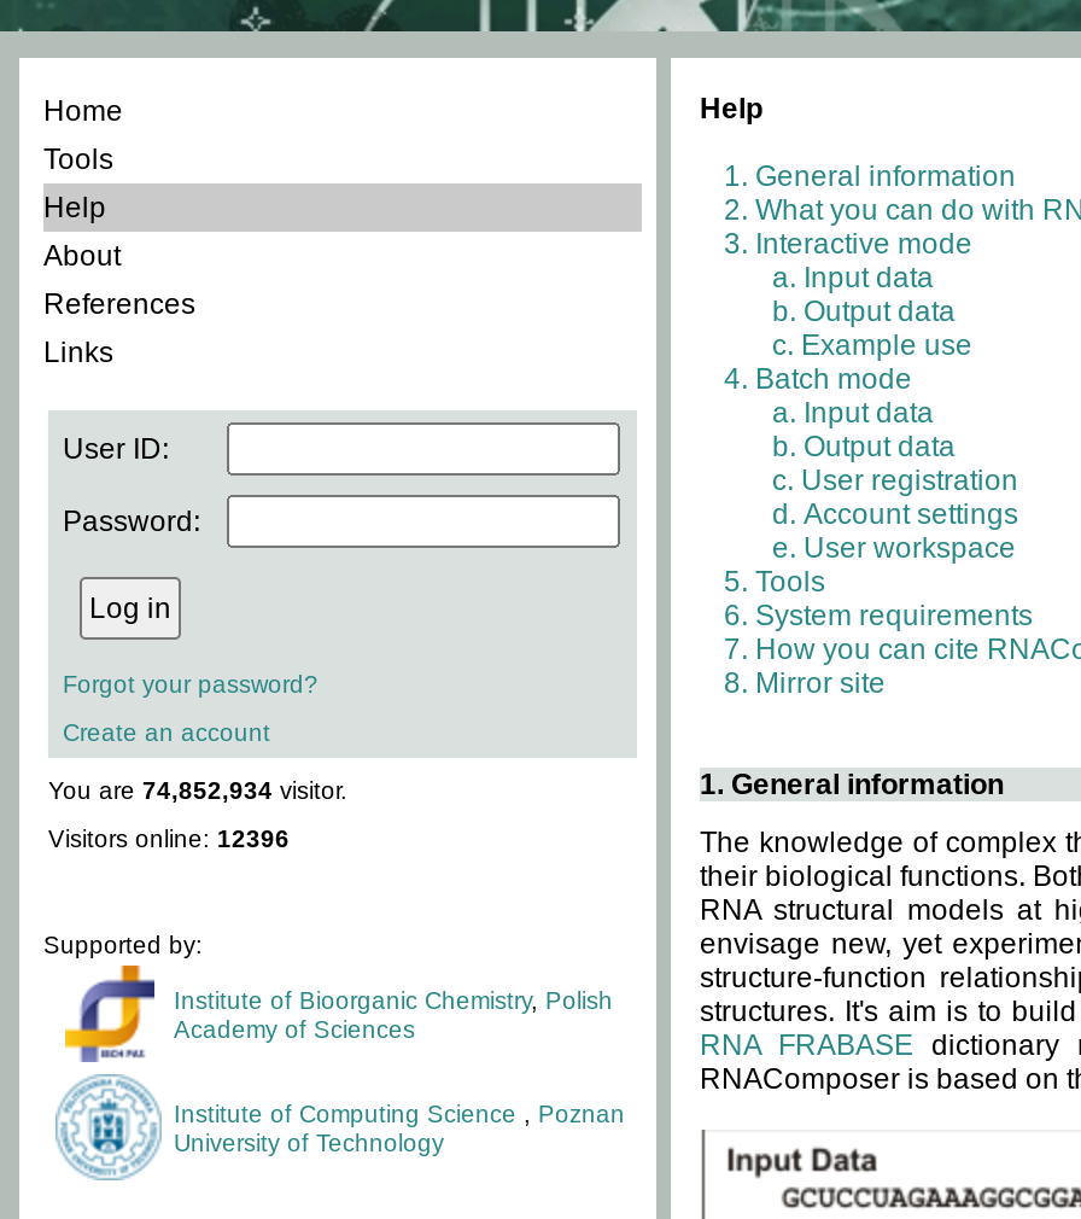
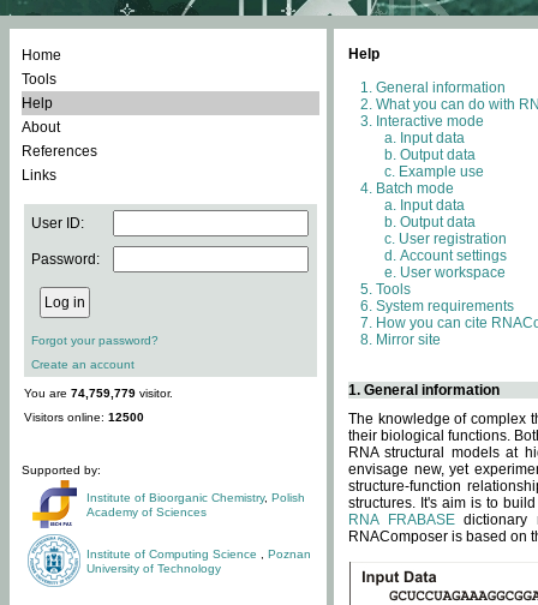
[48,777,347,804] You are 74,852,934 visitor. -> [24,387,173,400] You are 74,759,779 visitor.
[48,826,290,852] Visitors online: 12396 -> [24,411,144,424] Visitors online: 12500

